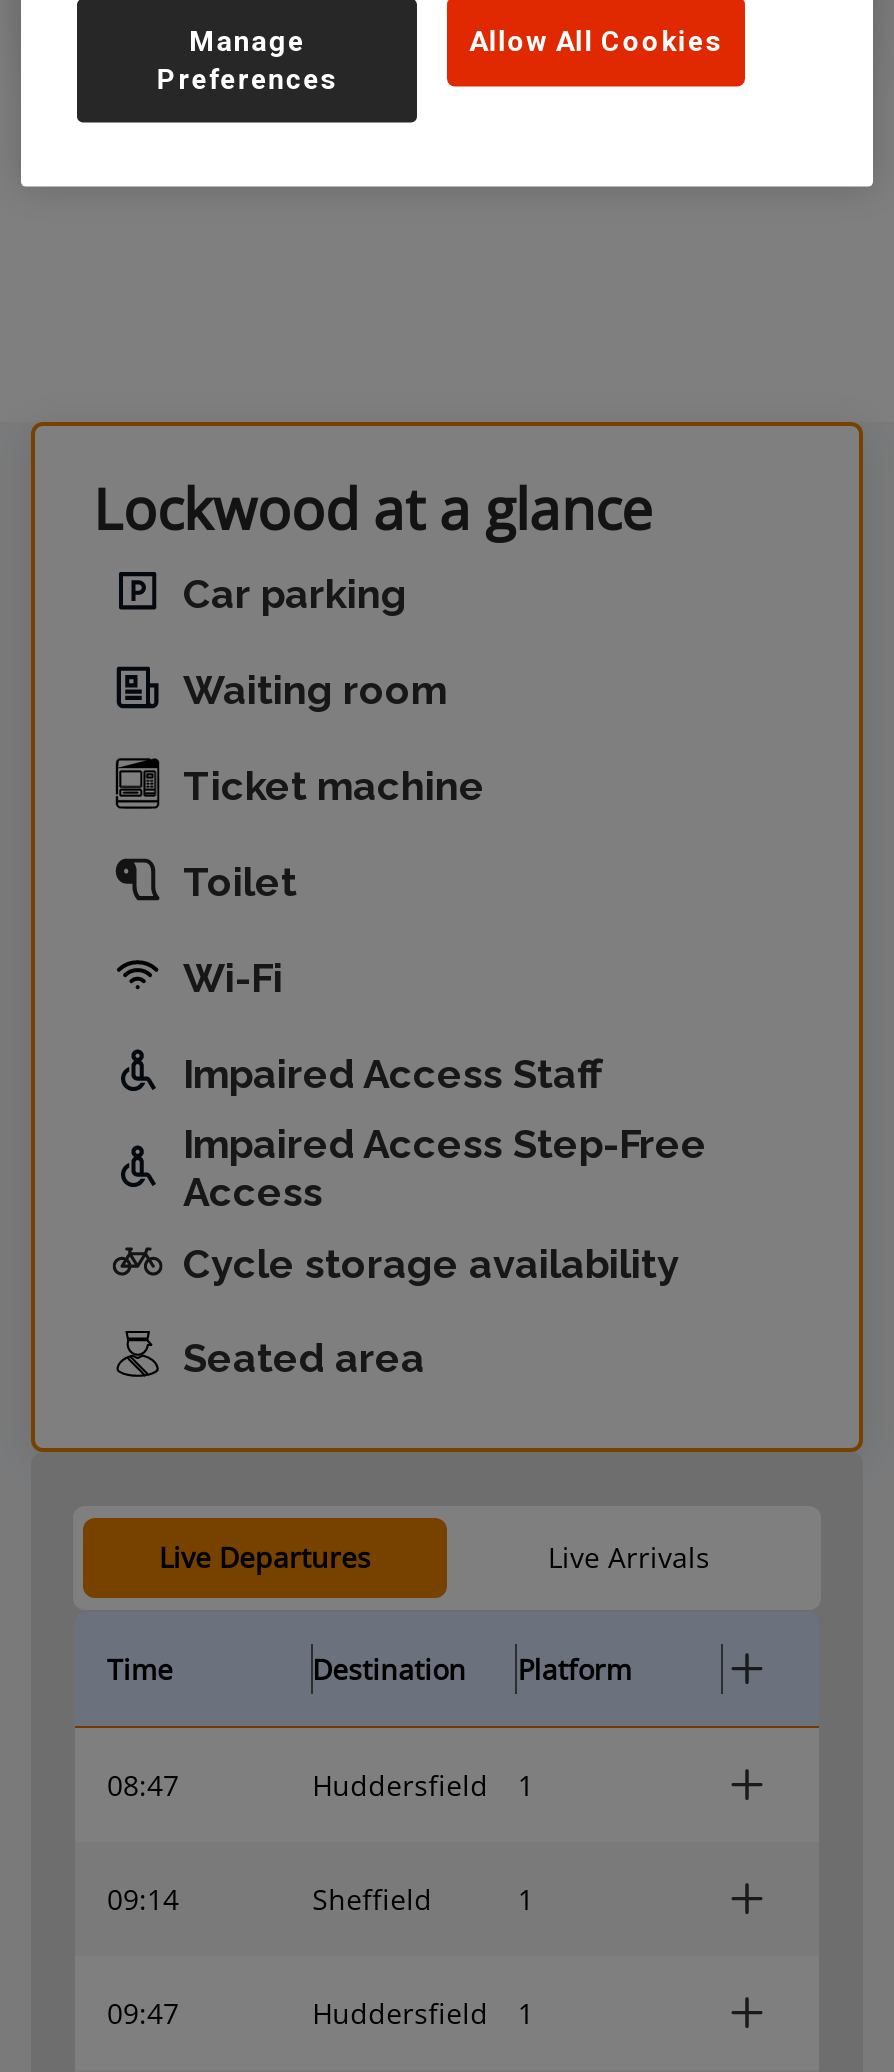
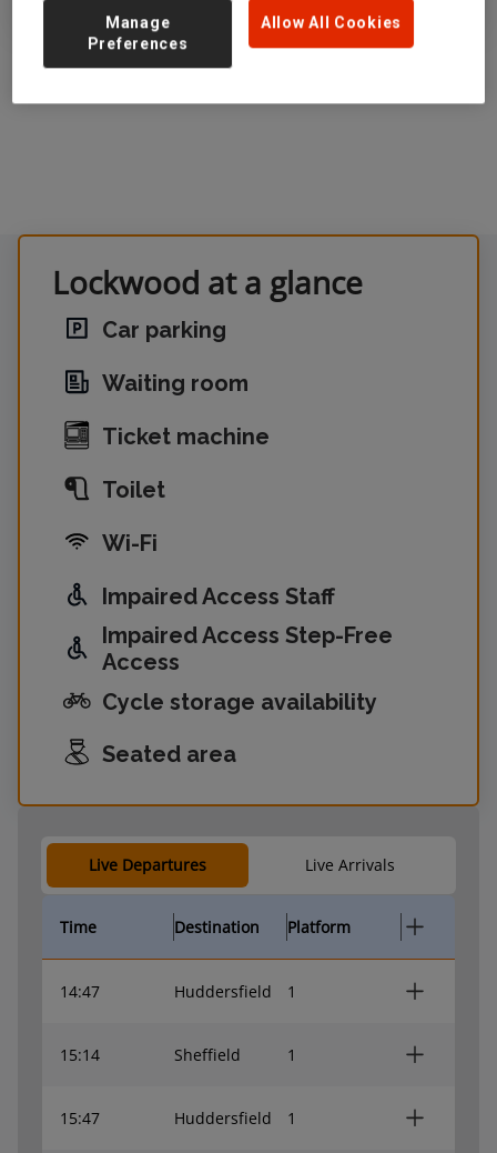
[107,1765,179,1803] 08:47 -> [60,980,100,1001] 14:47
[107,1879,179,1917] 09:14 -> [60,1044,100,1065] 15:14
[107,1993,179,2031] 09:47 -> [60,1107,100,1128] 15:47

